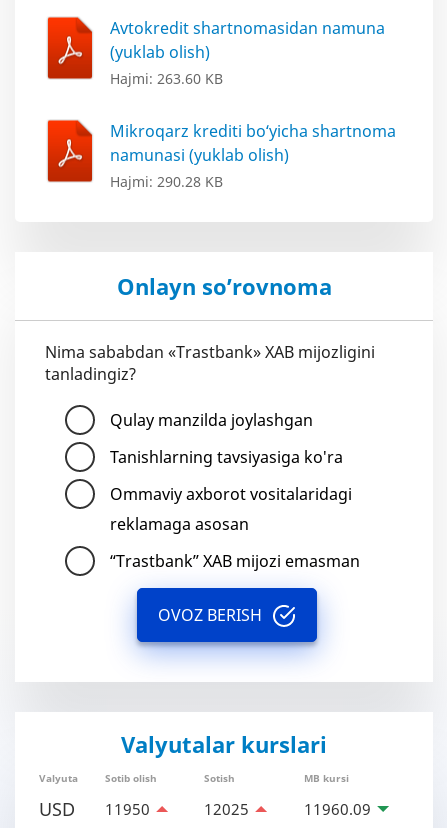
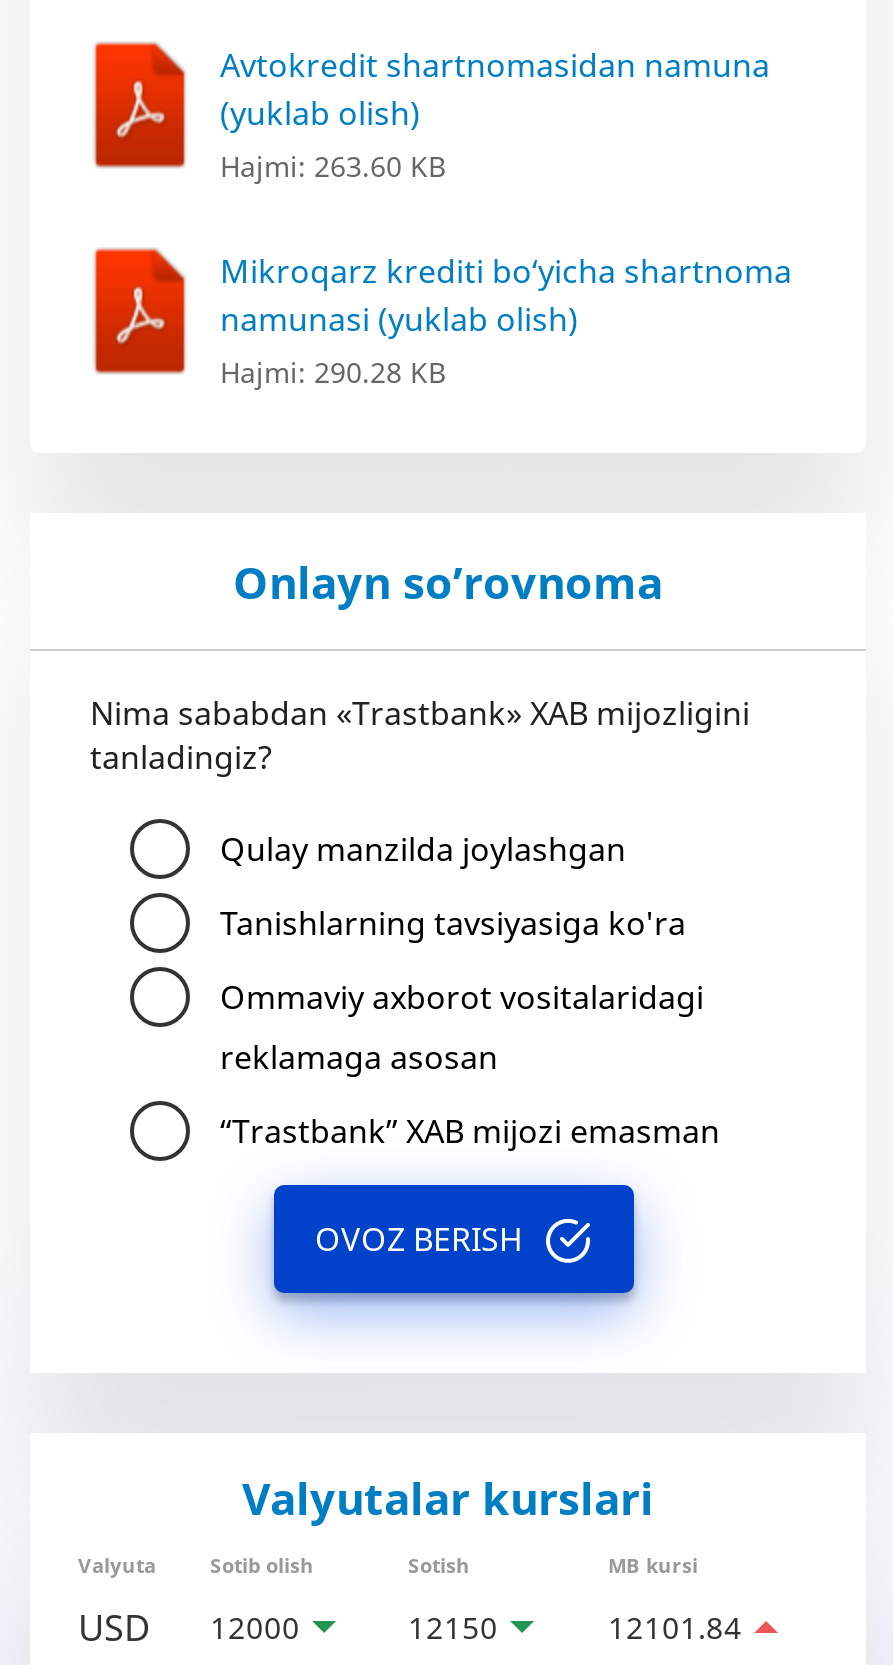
[39,797,150,821] USD 11950 -> [78,1603,300,1651] USD 12000
[204,799,249,819] 12025 -> [408,1607,498,1647] 12150
[304,799,371,819] 11960.09 -> [608,1607,742,1647] 12101.84

